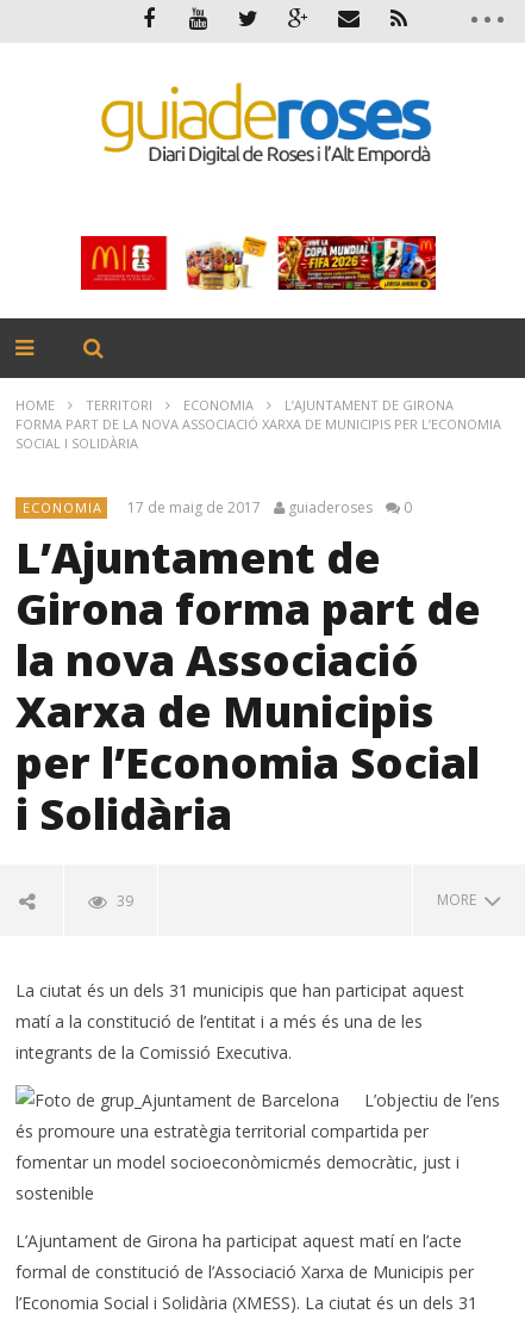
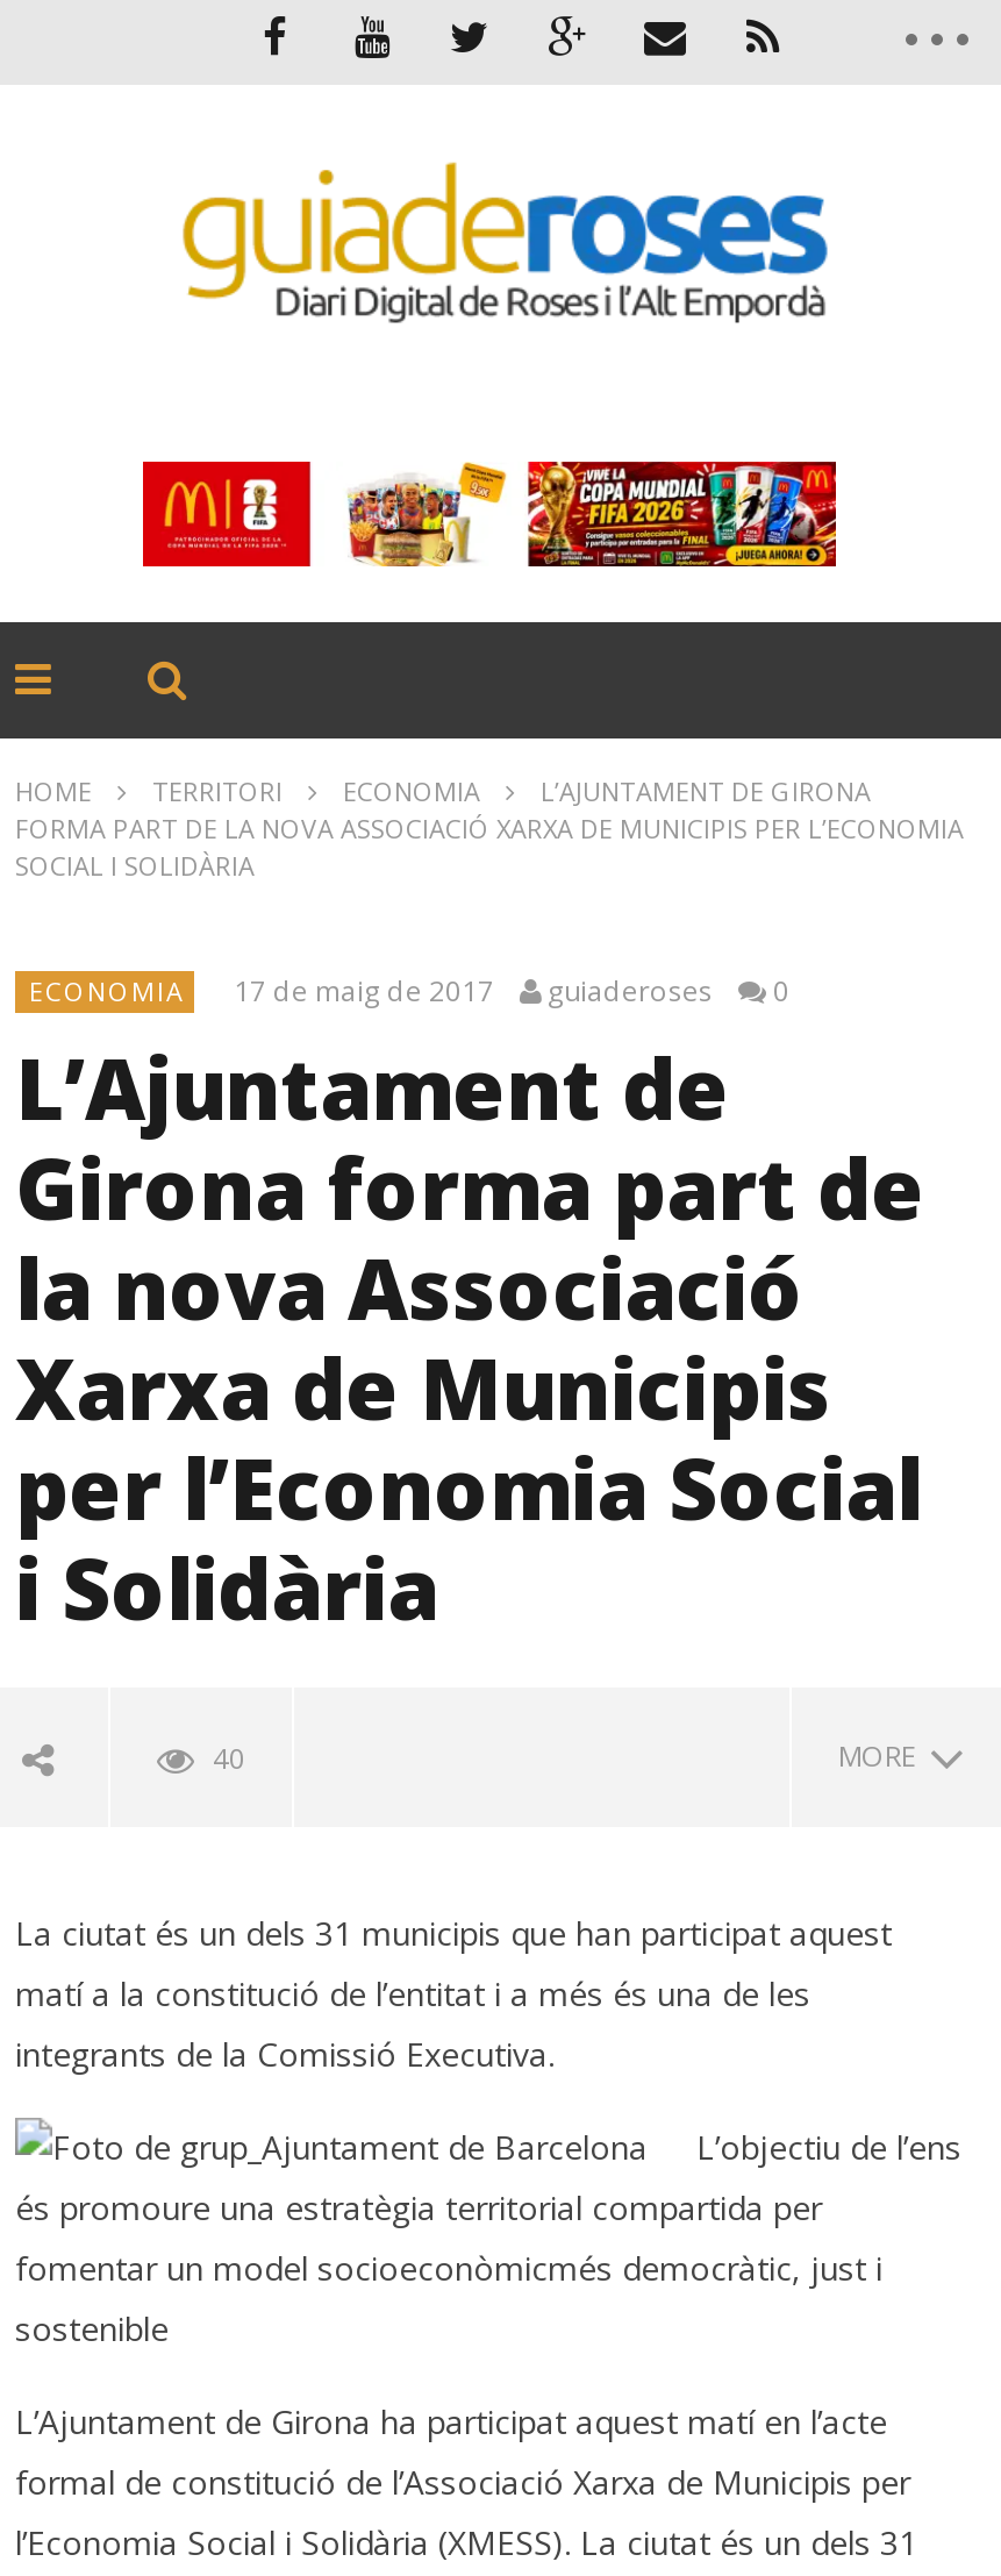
[117,890,133,911] 39 -> [213,1738,245,1777] 40

